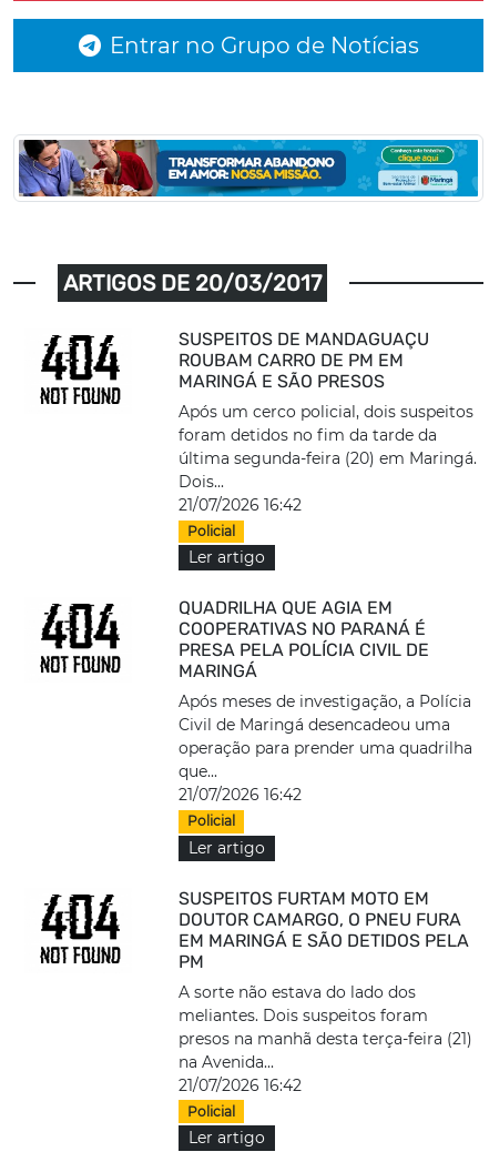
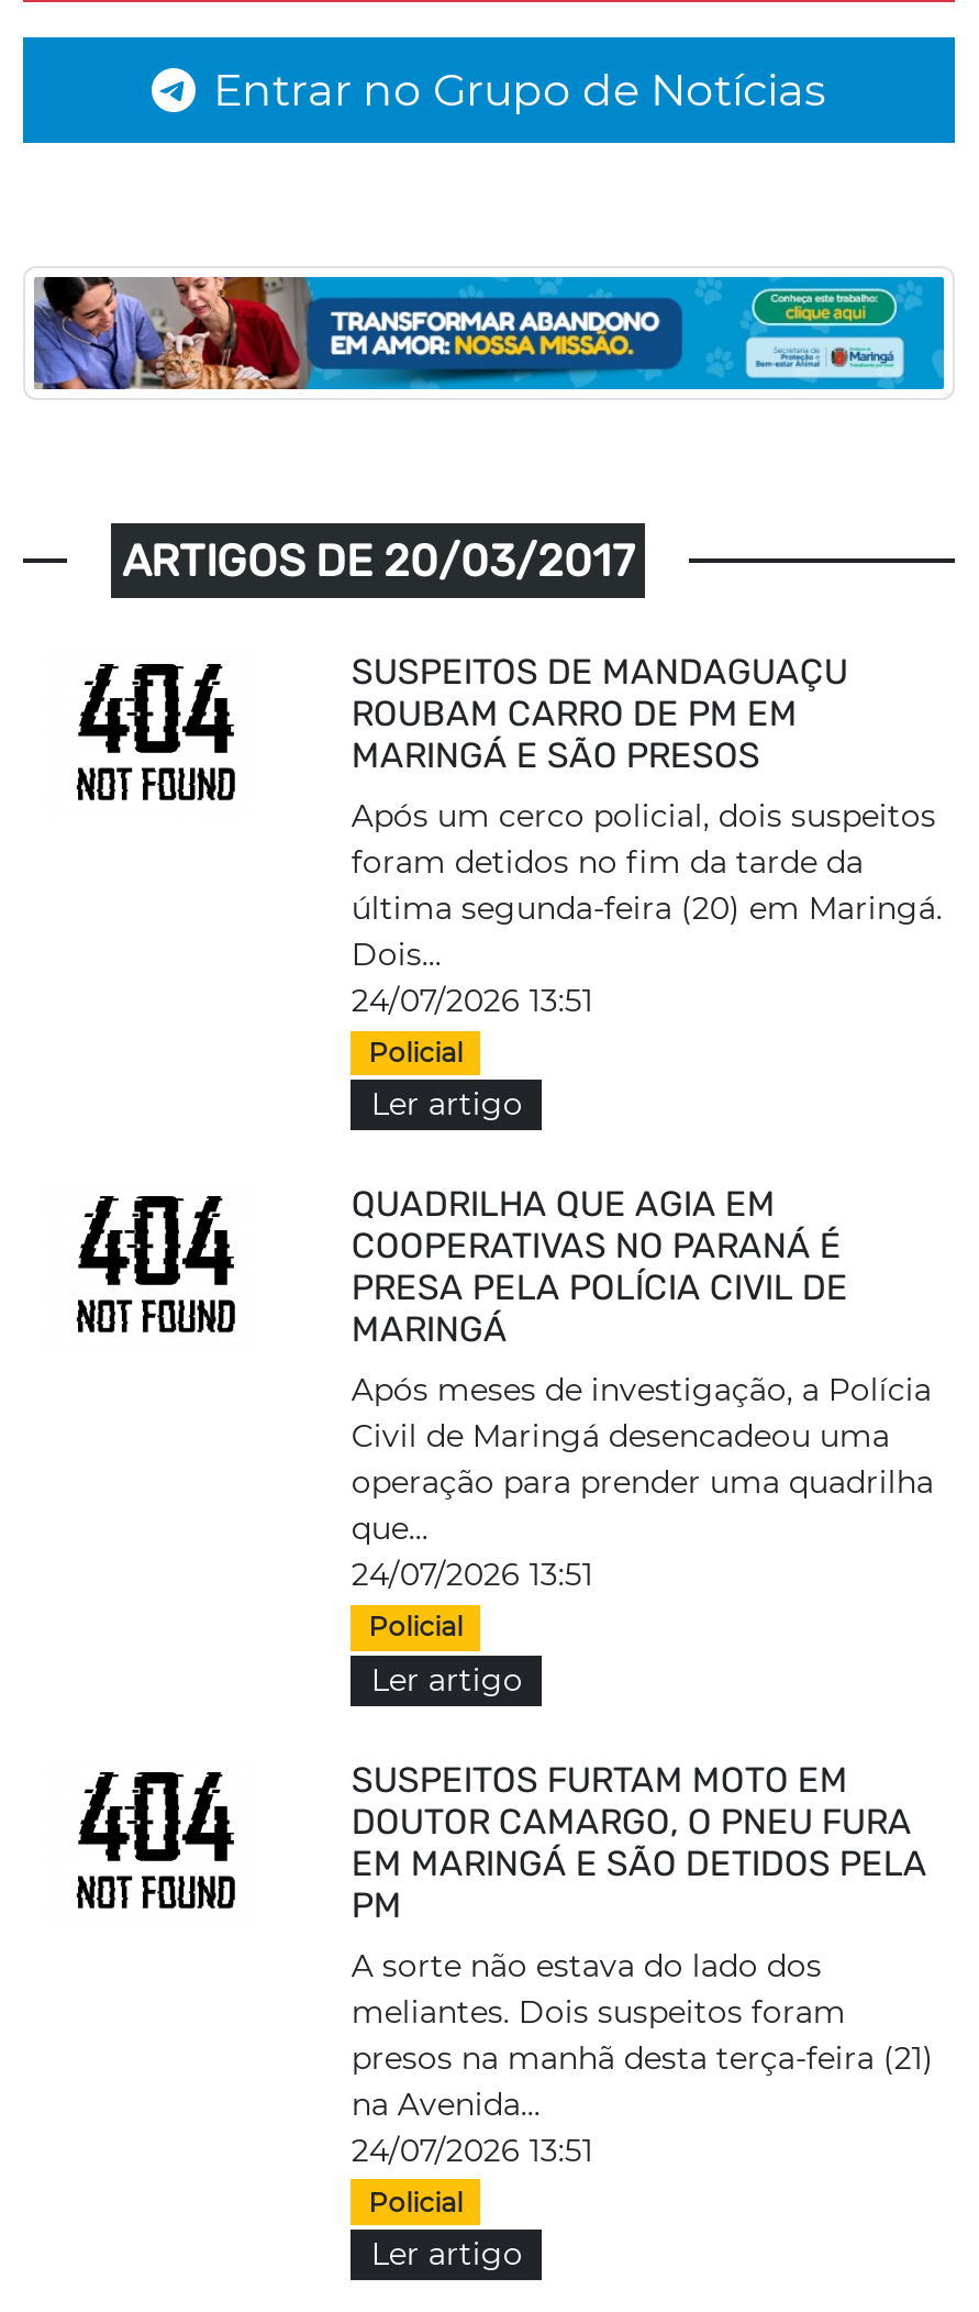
[179,495,302,515] 21/07/2026 16:42 -> [351,981,593,1020] 24/07/2026 13:51
[179,785,302,805] 21/07/2026 16:42 -> [351,1555,593,1595] 24/07/2026 13:51
[179,1075,302,1095] 21/07/2026 16:42 -> [351,2130,593,2169] 24/07/2026 13:51

